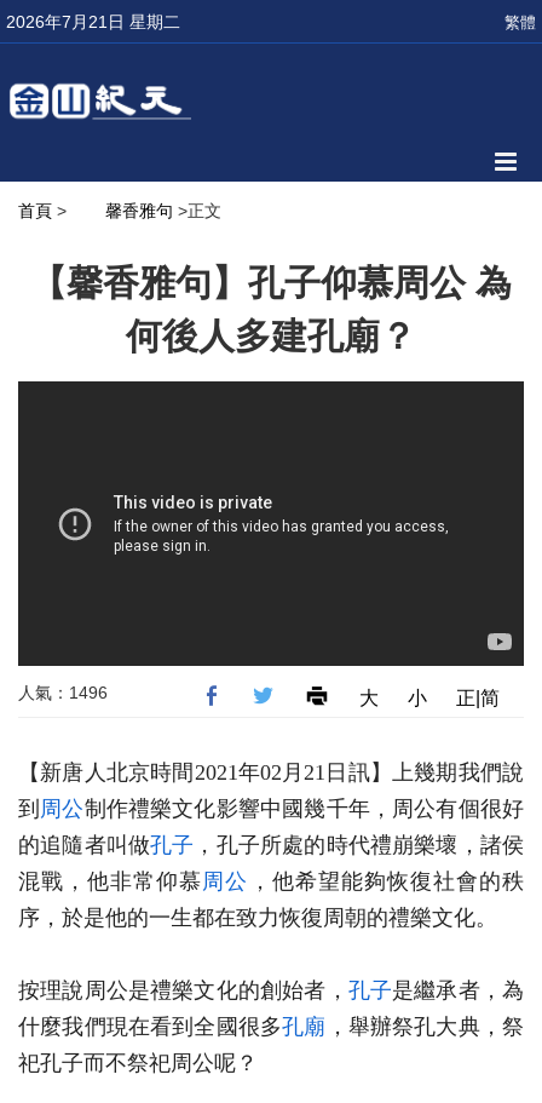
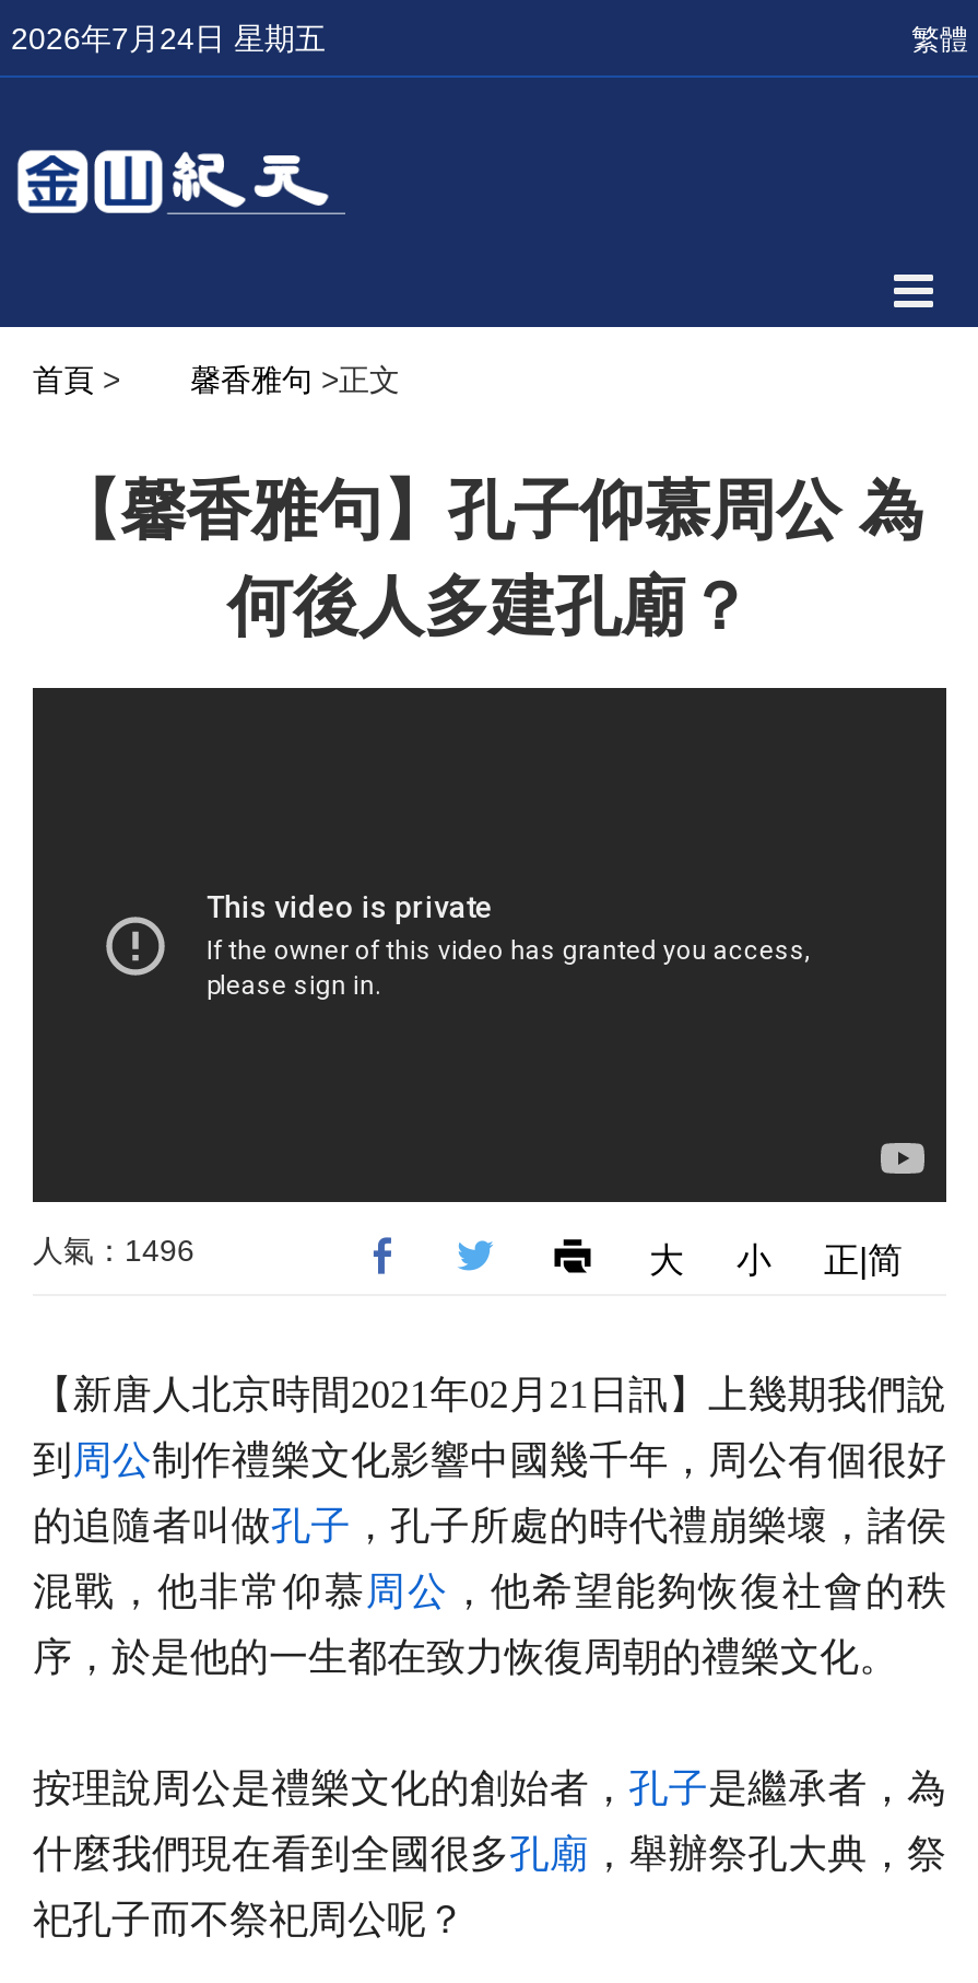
[6,12,180,31] 2026年7月21日 星期二 -> [11,21,326,56] 2026年7月24日 星期五

